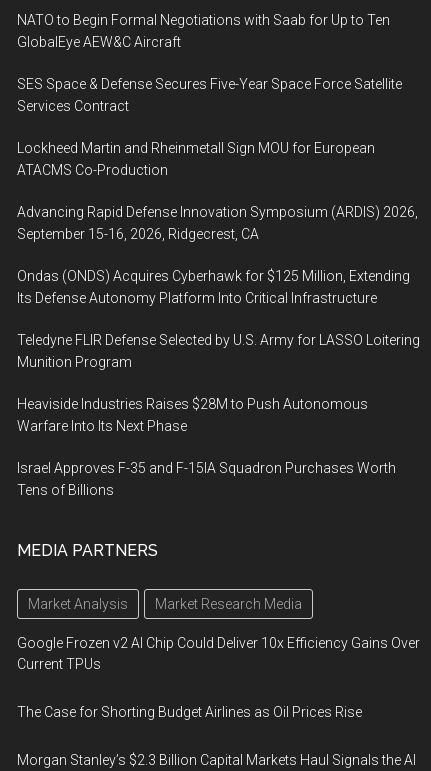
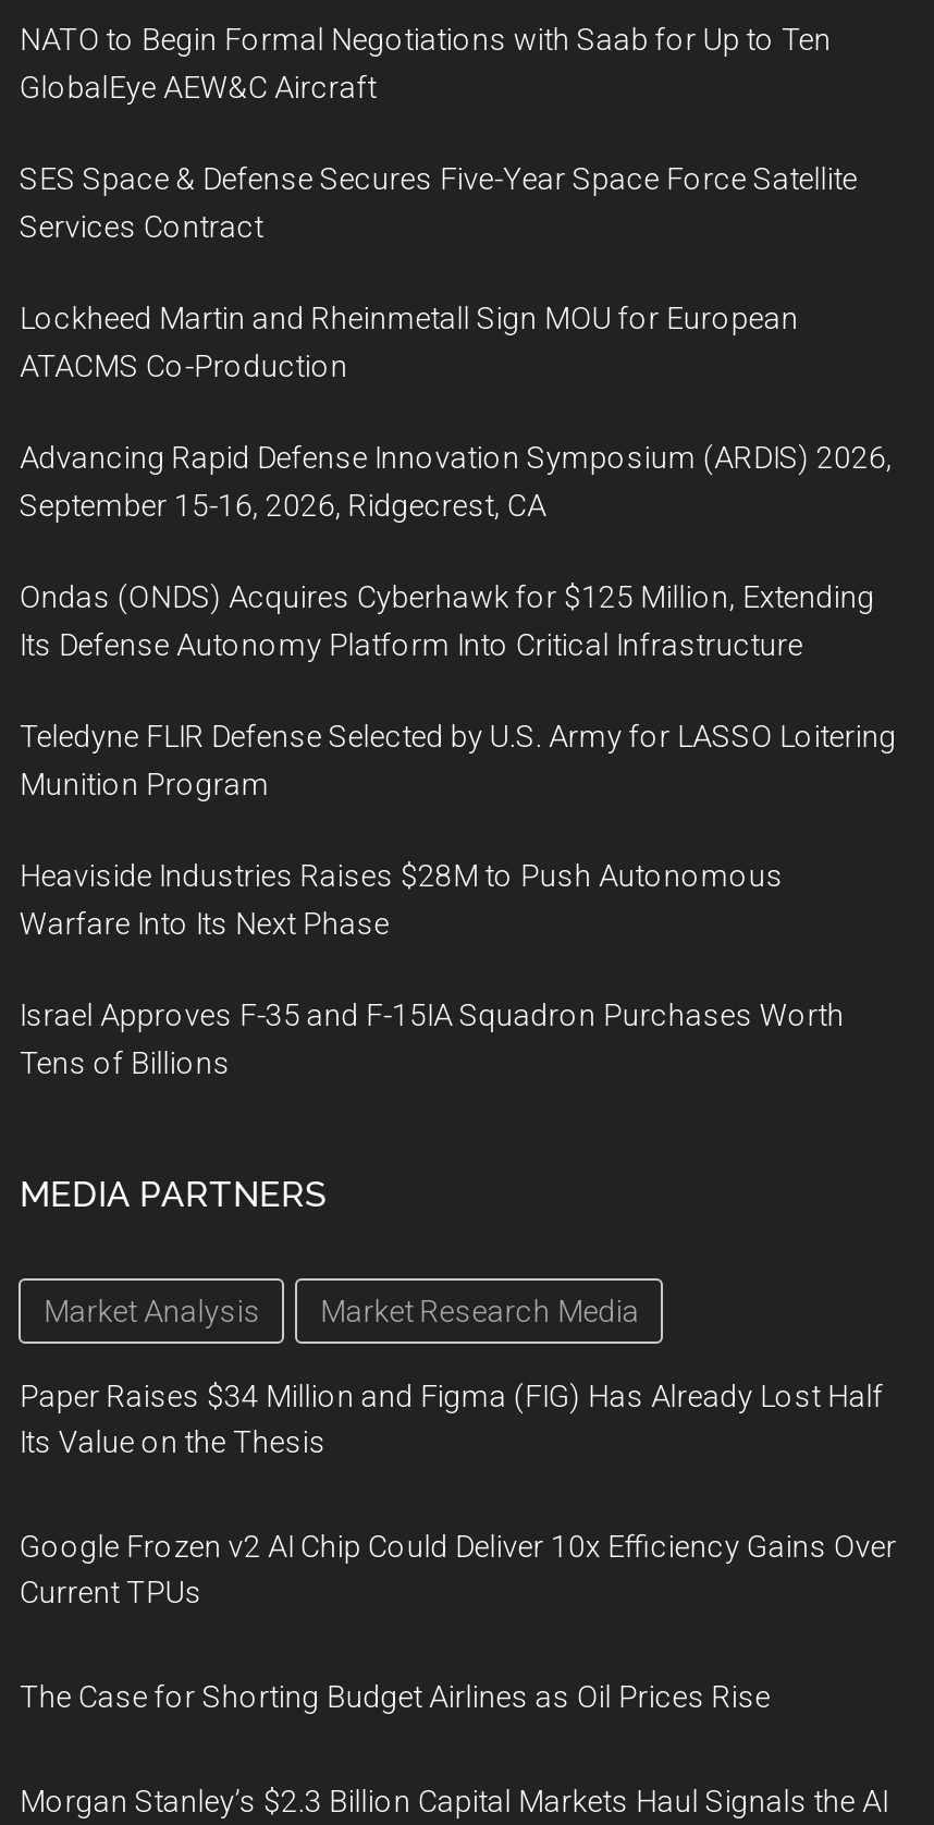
none -> [19,1379,884,1459] Paper Raises $34 Million and Figma (FIG) Has Already Lost Half | Its Value on the Thesis

